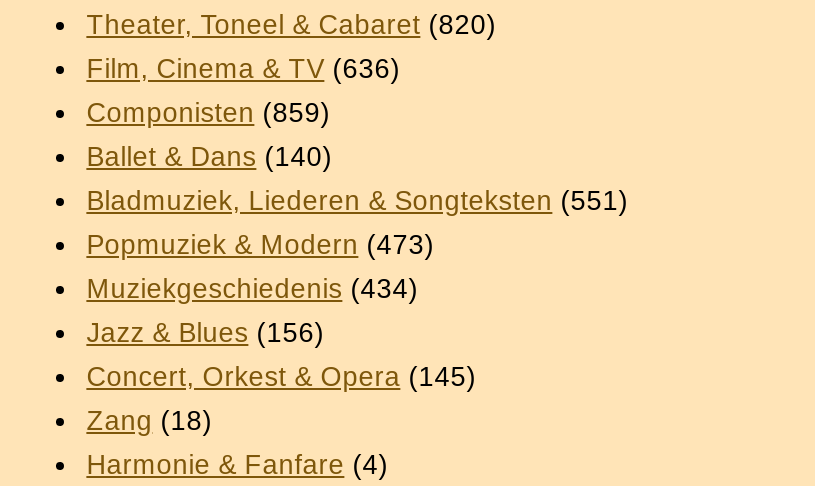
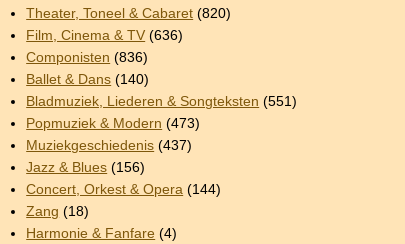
[86,97,330,127] Componisten (859) -> [26,50,148,65] Componisten (836)
[86,273,418,303] Muziekgeschiedenis (434) -> [26,138,192,153] Muziekgeschiedenis (437)
[86,361,476,391] Concert, Orkest & Opera (145) -> [26,182,221,197] Concert, Orkest & Opera (144)

